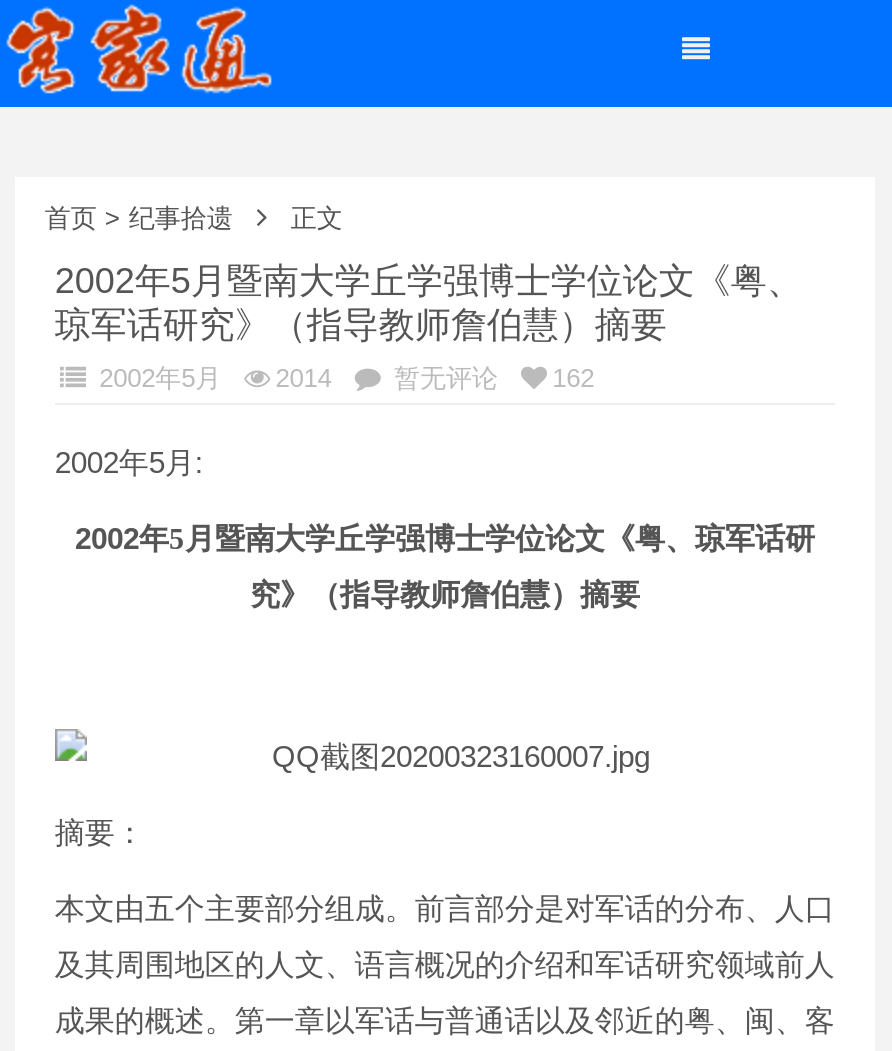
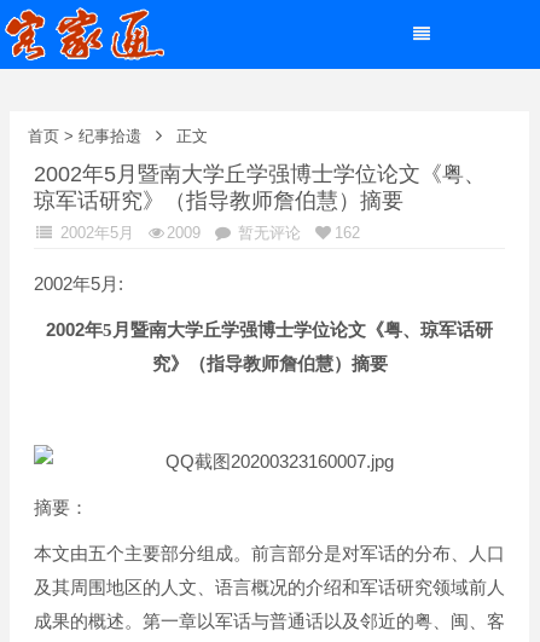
[91,363,594,393] 2002年5月 2014 暂无评论 162 -> [56,224,360,242] 2002年5月 2009 暂无评论 162

